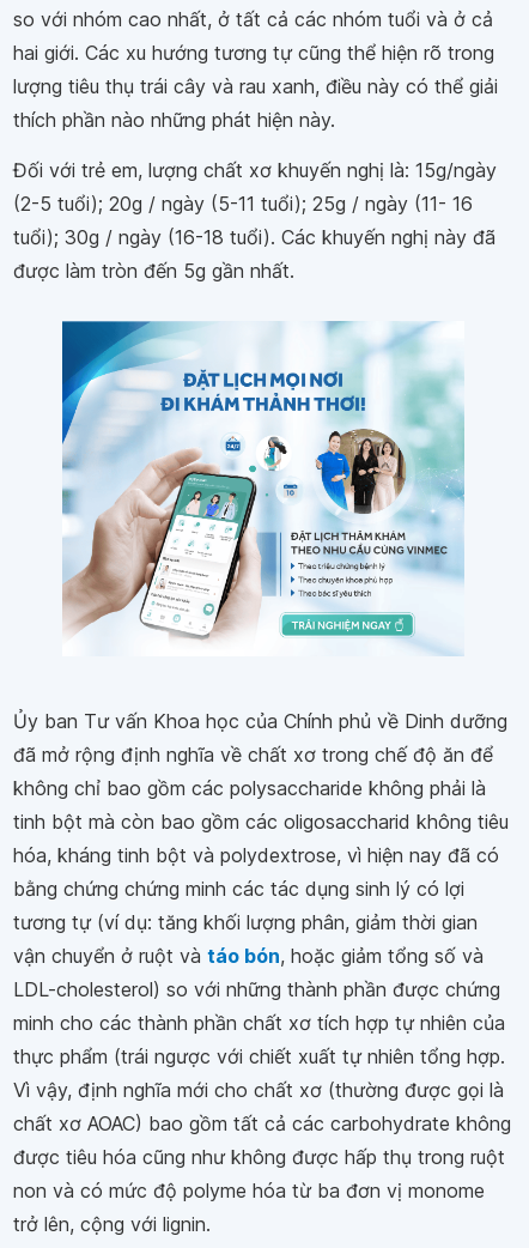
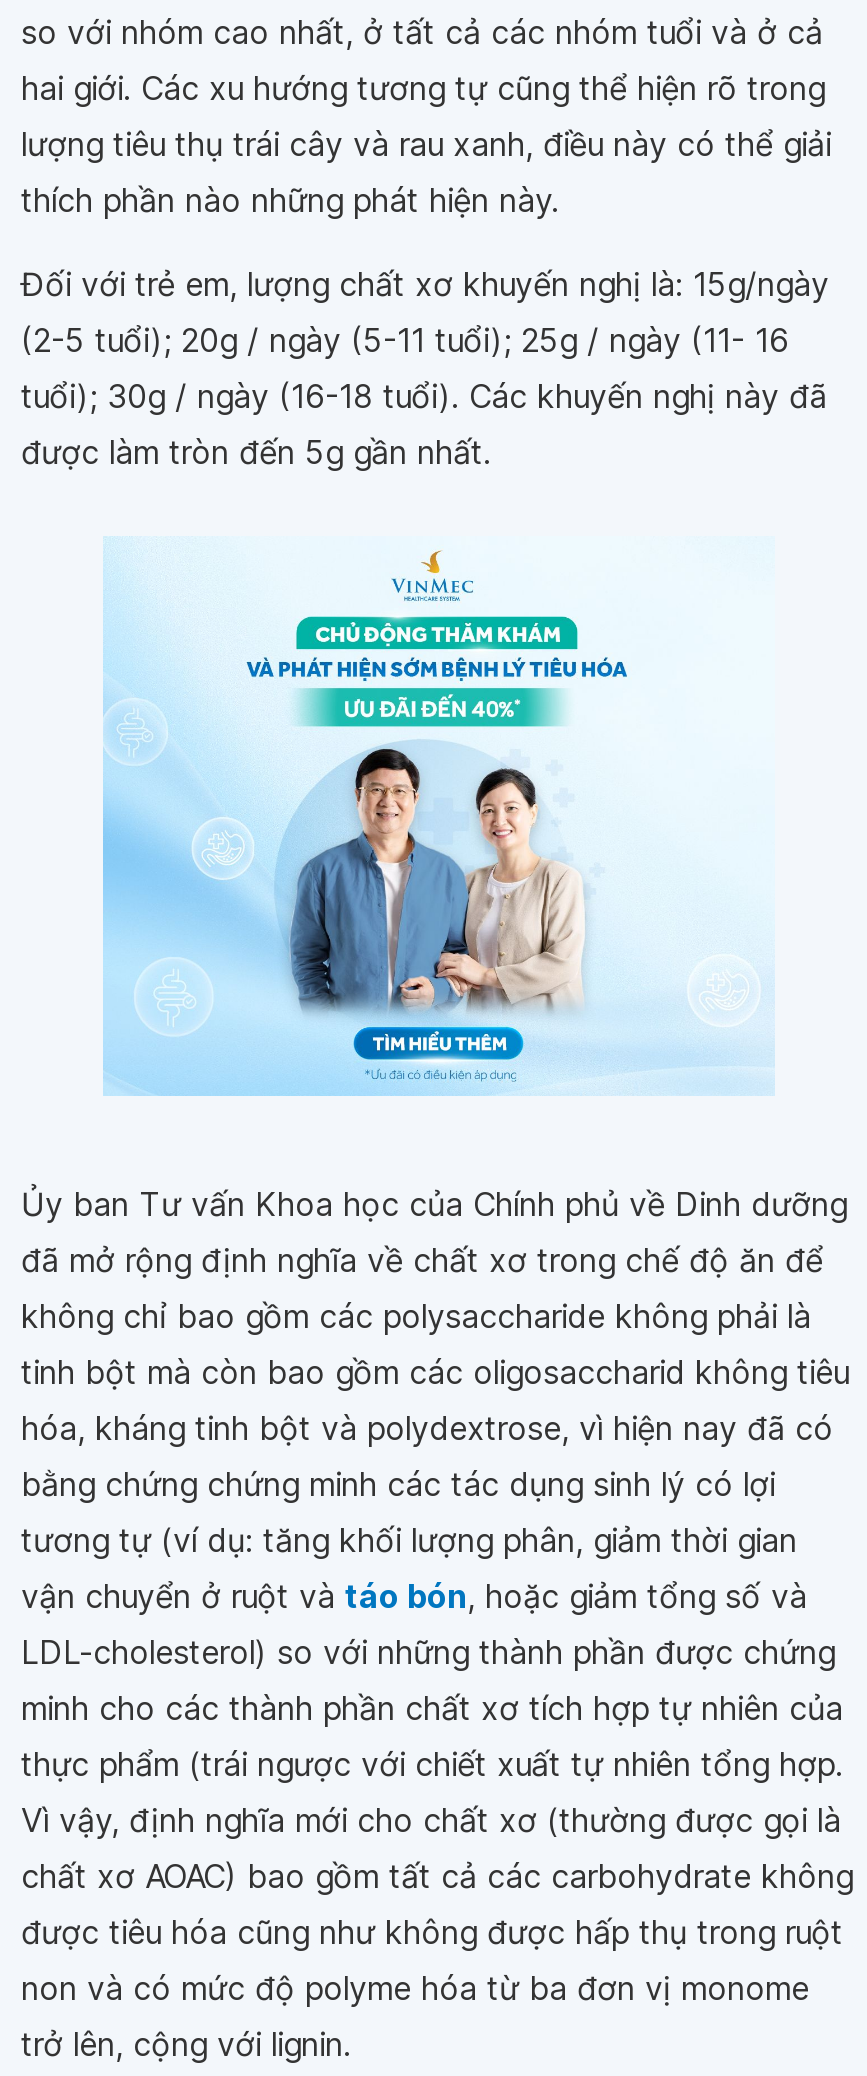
[61,320,466,656] [image] -> [101,536,775,1098] [image]

